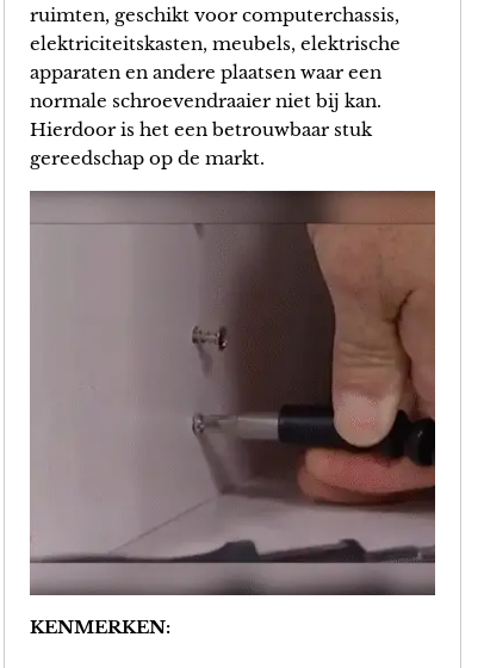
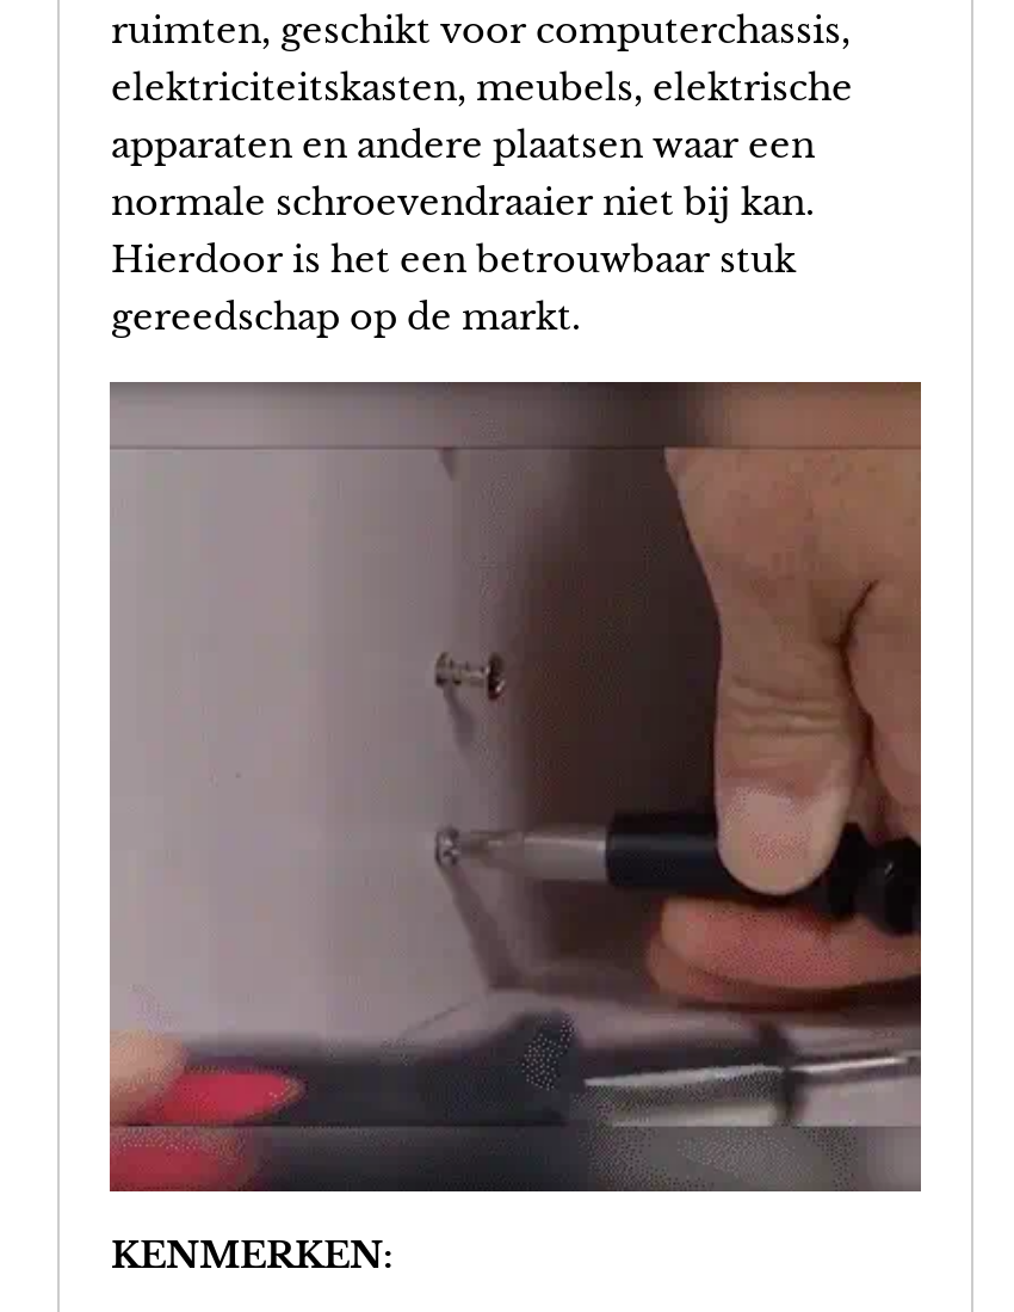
[30,507,435,595] [image] -> [110,1010,921,1191] [image]

